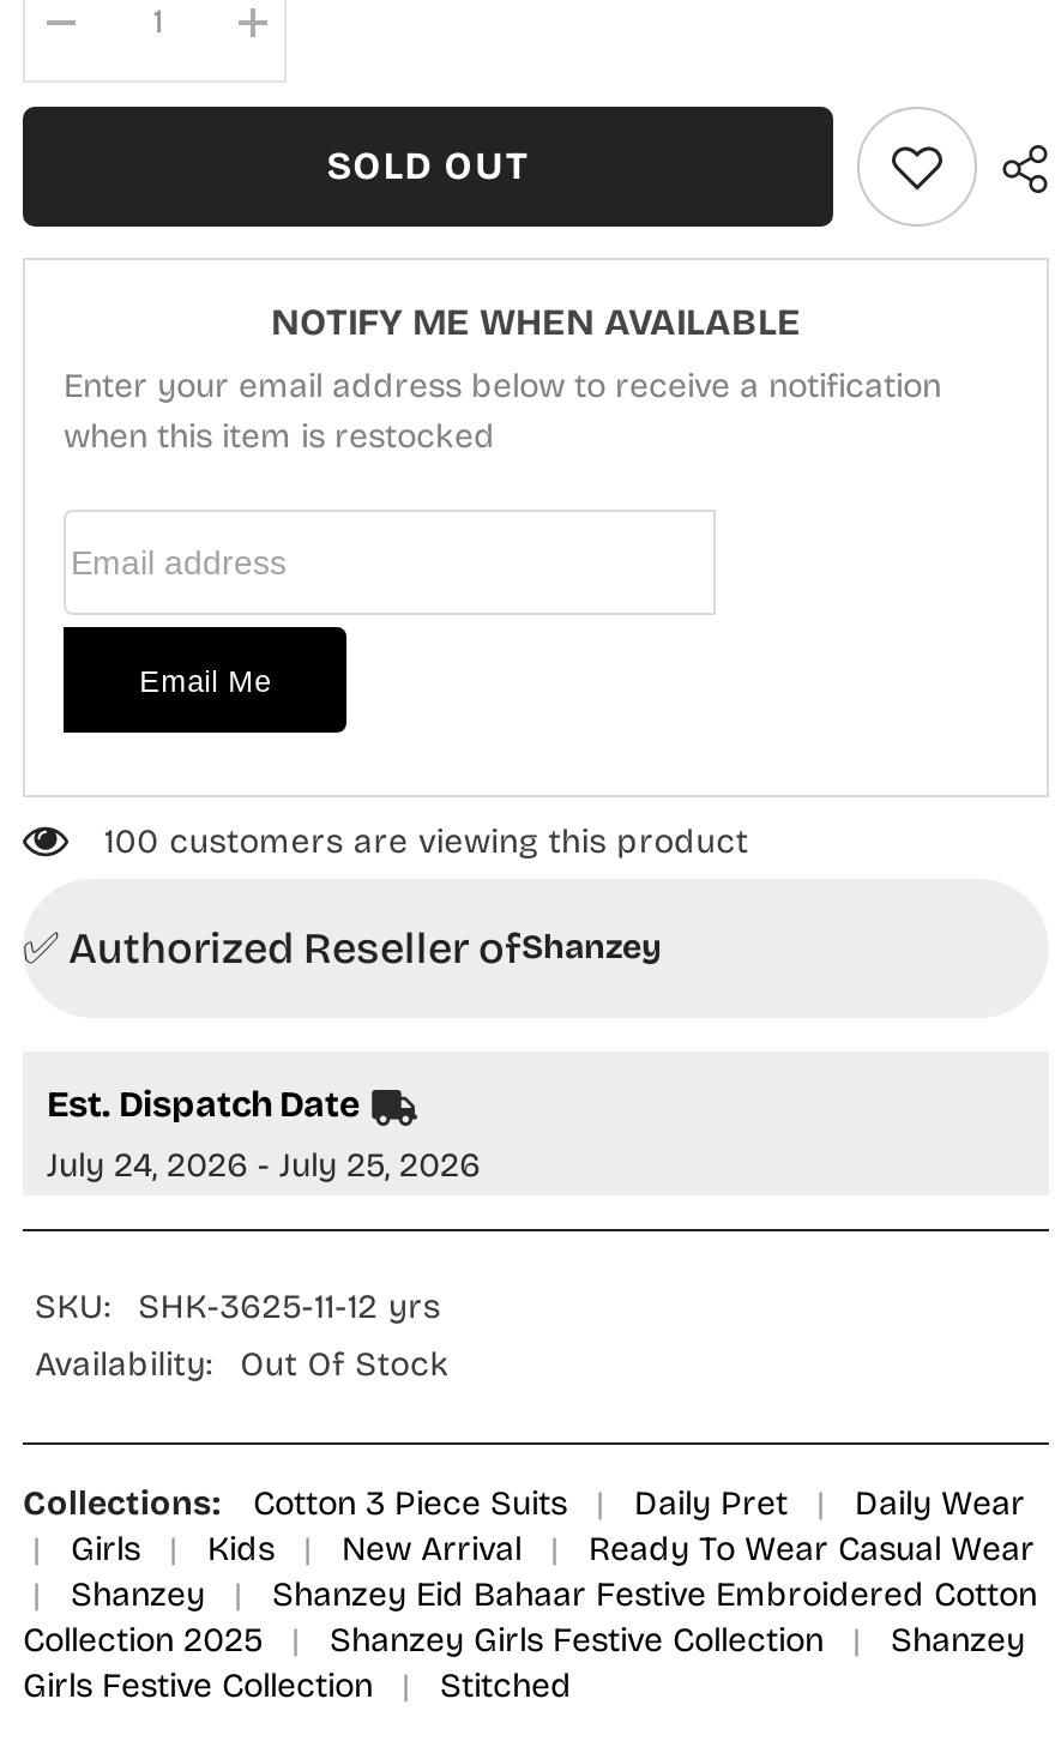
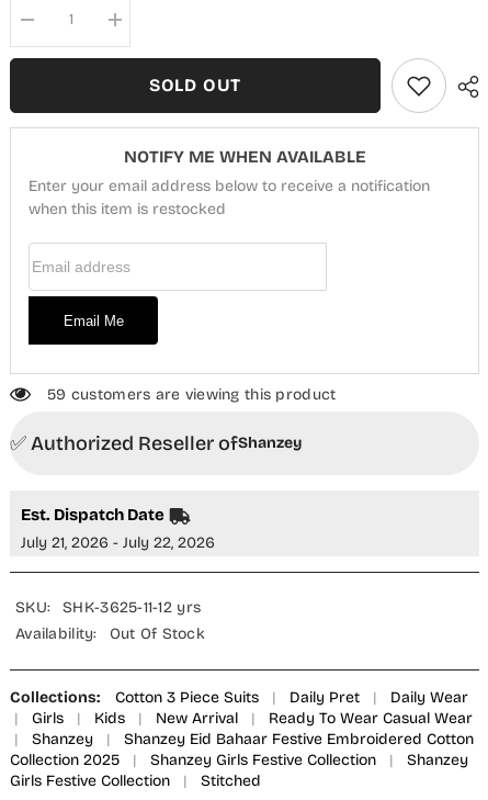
[104,822,748,863] 100 customers are viewing this product -> [47,386,336,404] 59 customers are viewing this product
[47,1145,481,1185] July 24, 2026 - July 25, 2026 -> [21,533,215,552] July 21, 2026 - July 22, 2026

